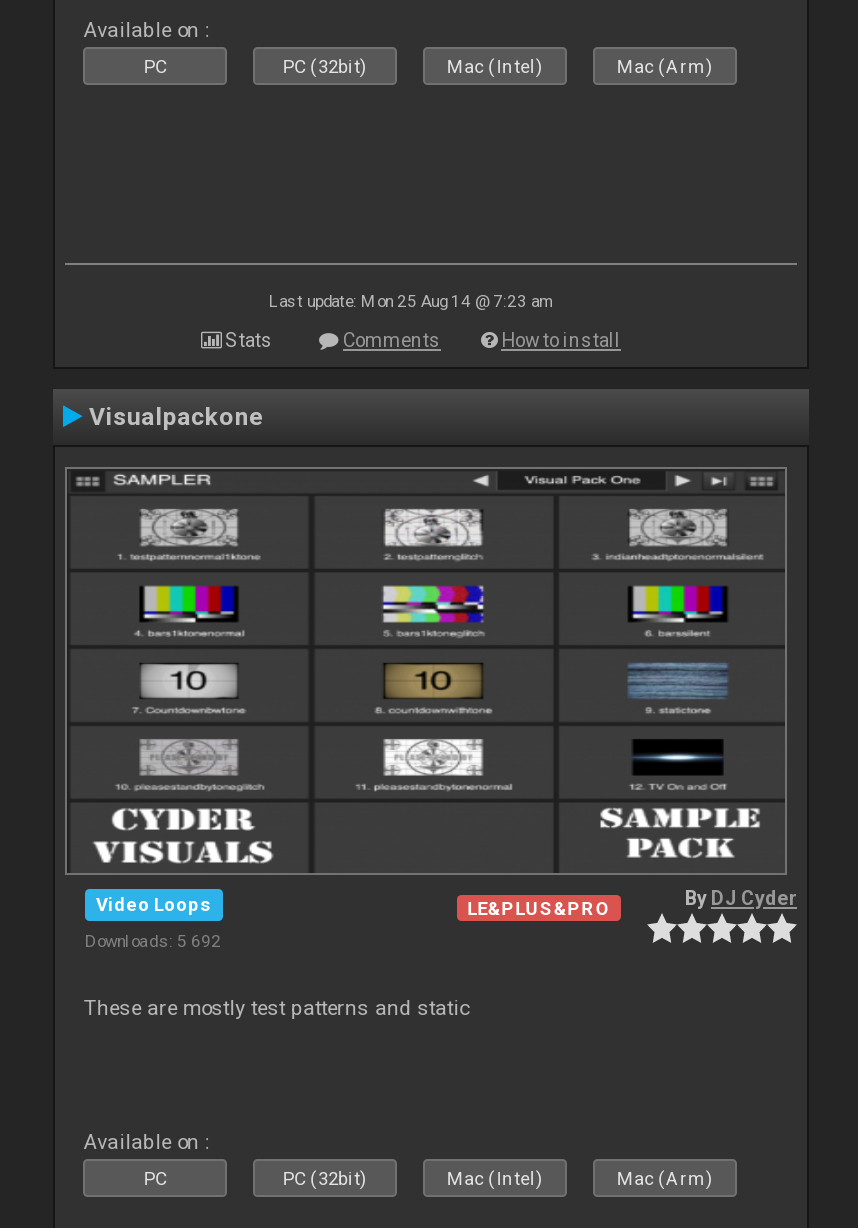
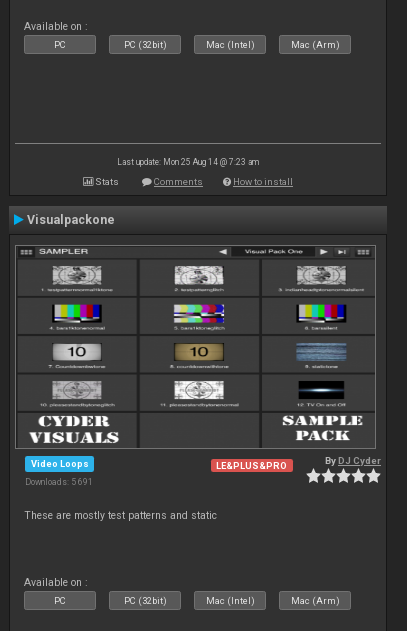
[85,930,221,950] Downloads: 5 692 -> [25,477,93,487] Downloads: 5 691

